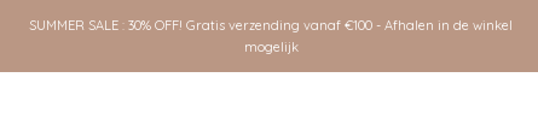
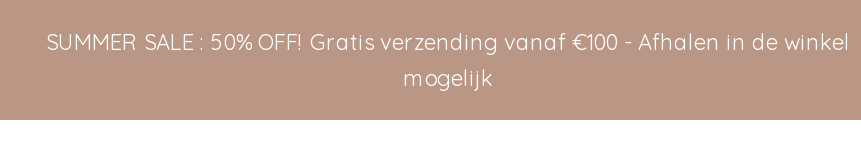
[29,17,513,34] SUMMER SALE : 30% OFF! Gratis verzending vanaf €100 - Afhalen in de winkel -> [46,28,850,56] SUMMER SALE : 50% OFF! Gratis verzending vanaf €100 - Afhalen in de winkel

